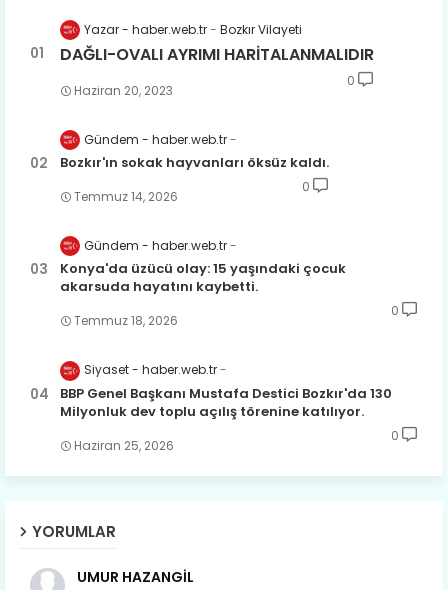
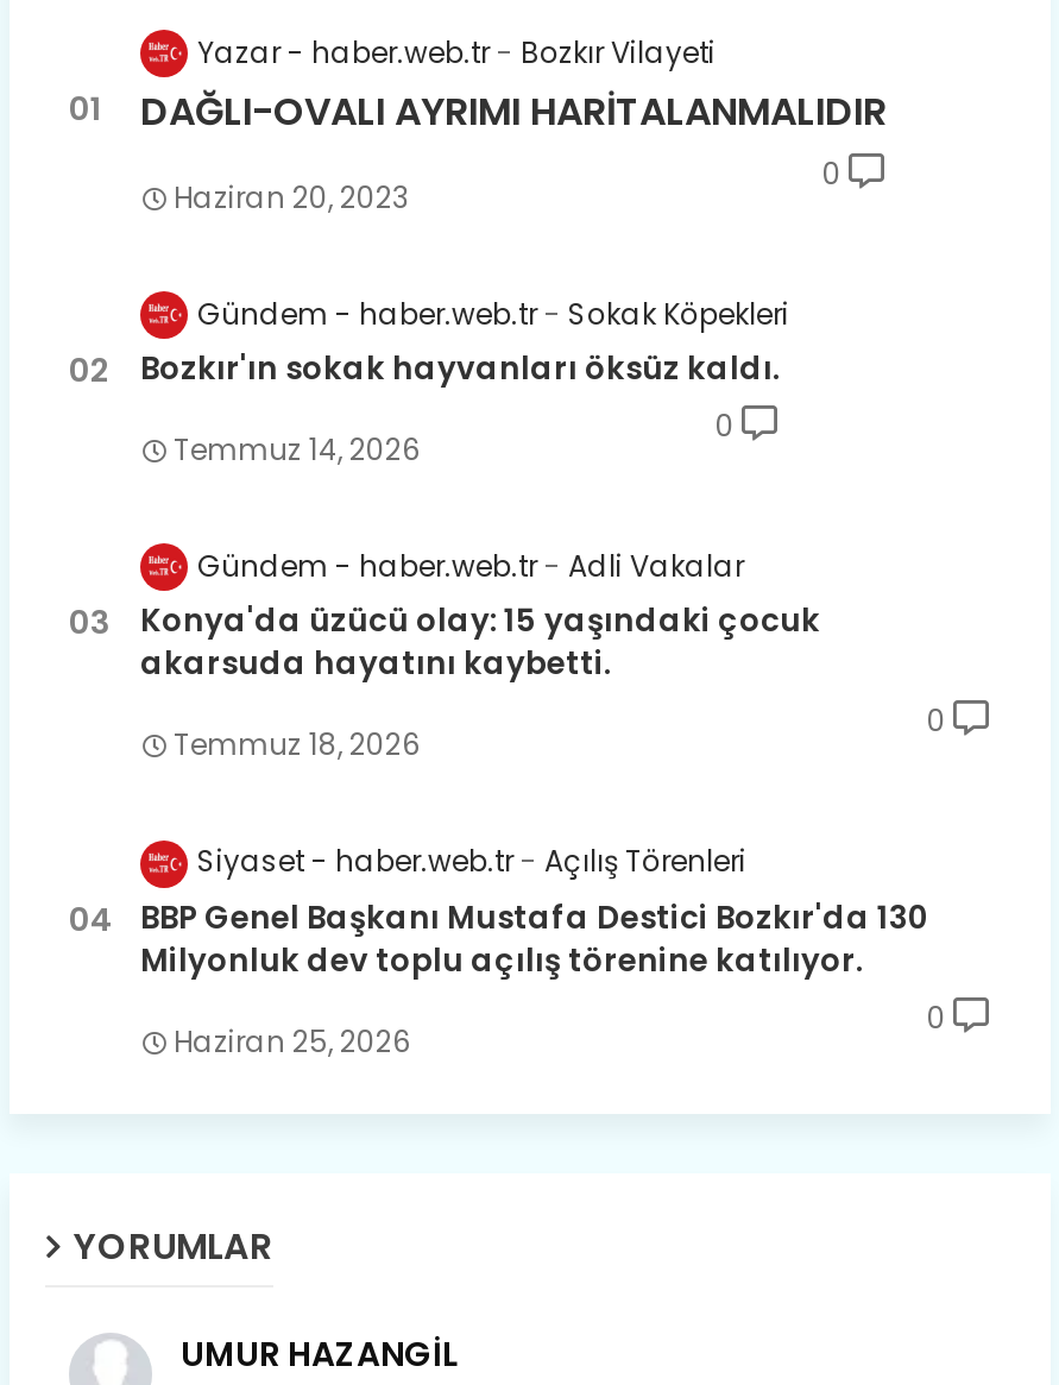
none -> [568,294,789,334] Sokak Köpekleri
none -> [568,546,744,587] Adli Vakalar
none -> [544,841,746,882] Açılış Törenleri

